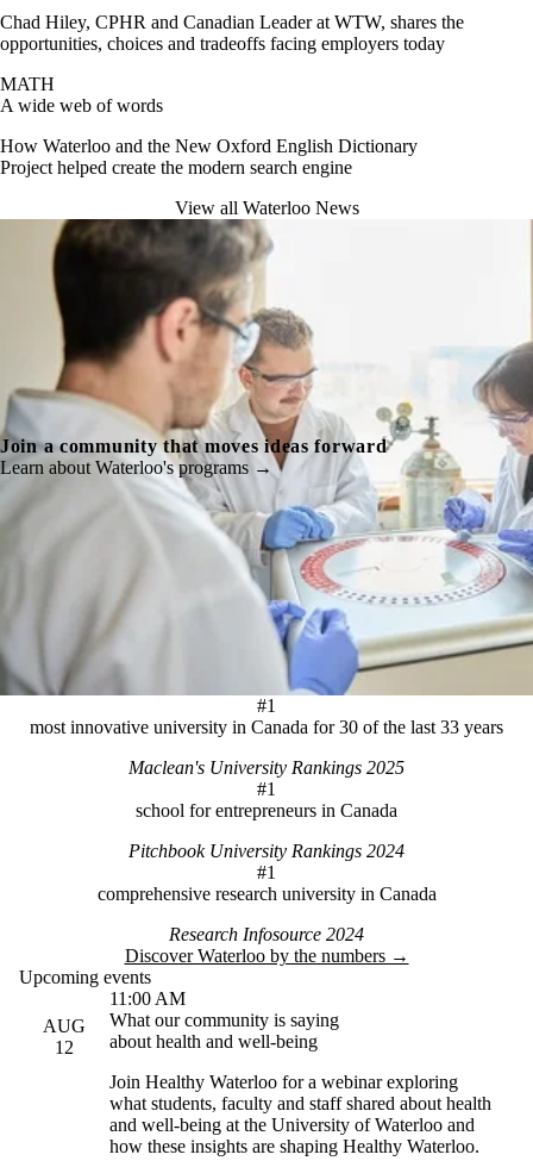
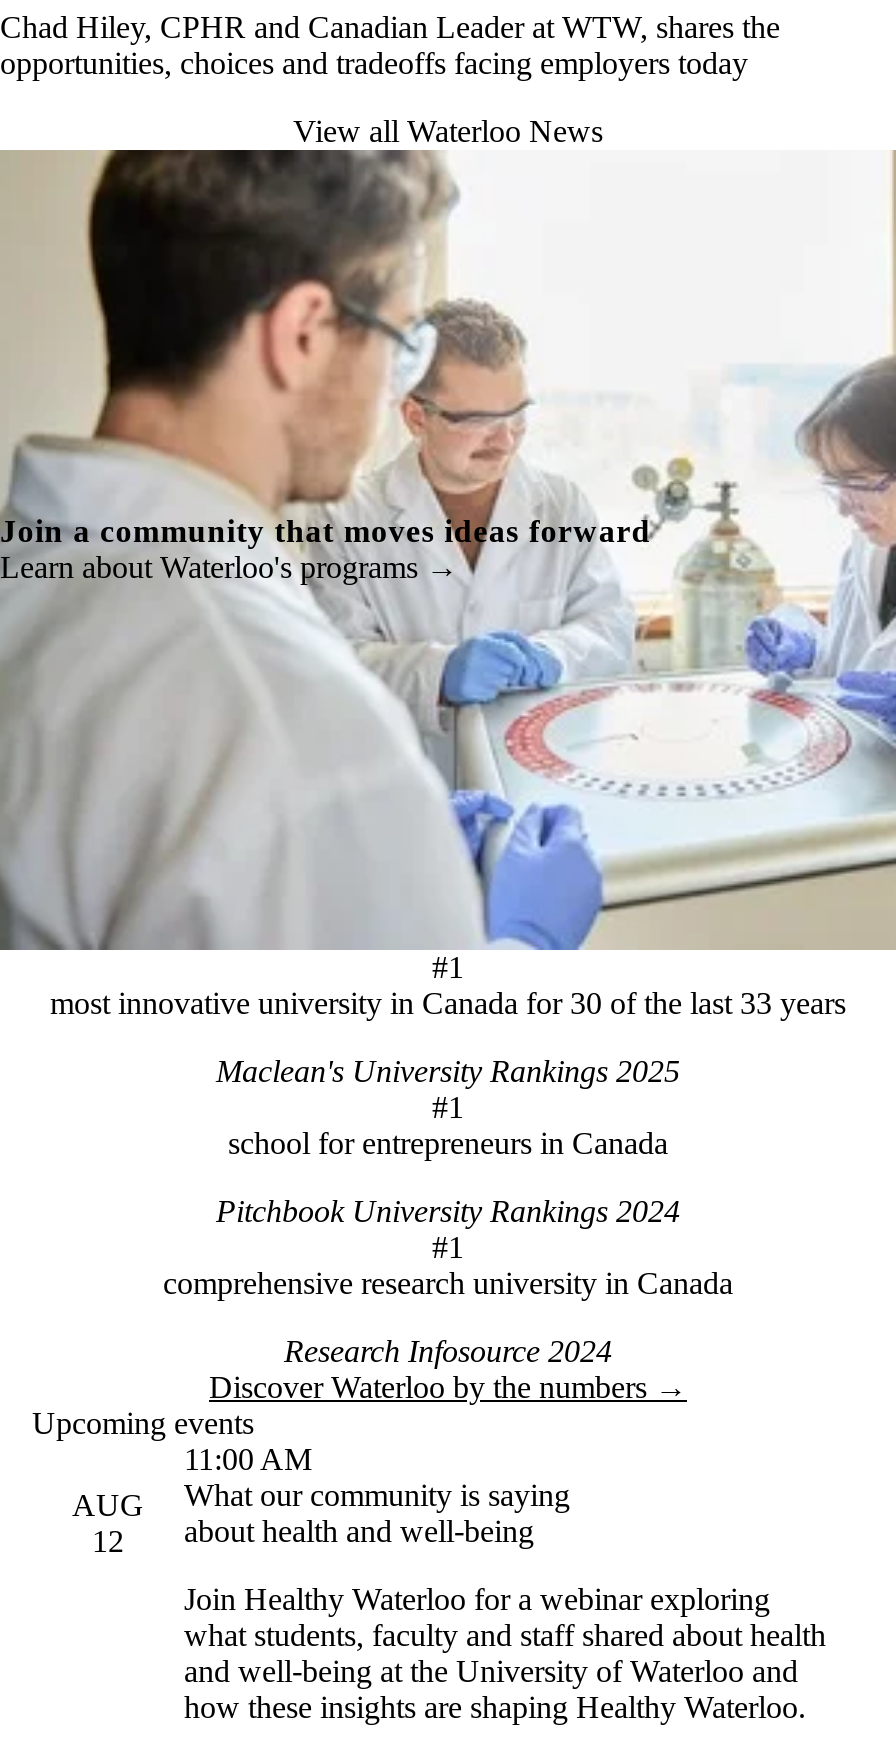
[0,74,418,177] MATH | A wide web of words | How Waterloo and the New Oxford English Dictionary | Project helped create the modern search engine -> none

